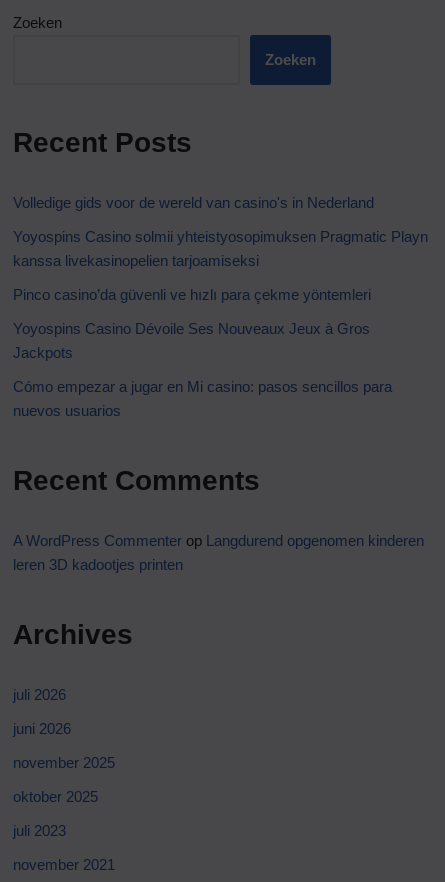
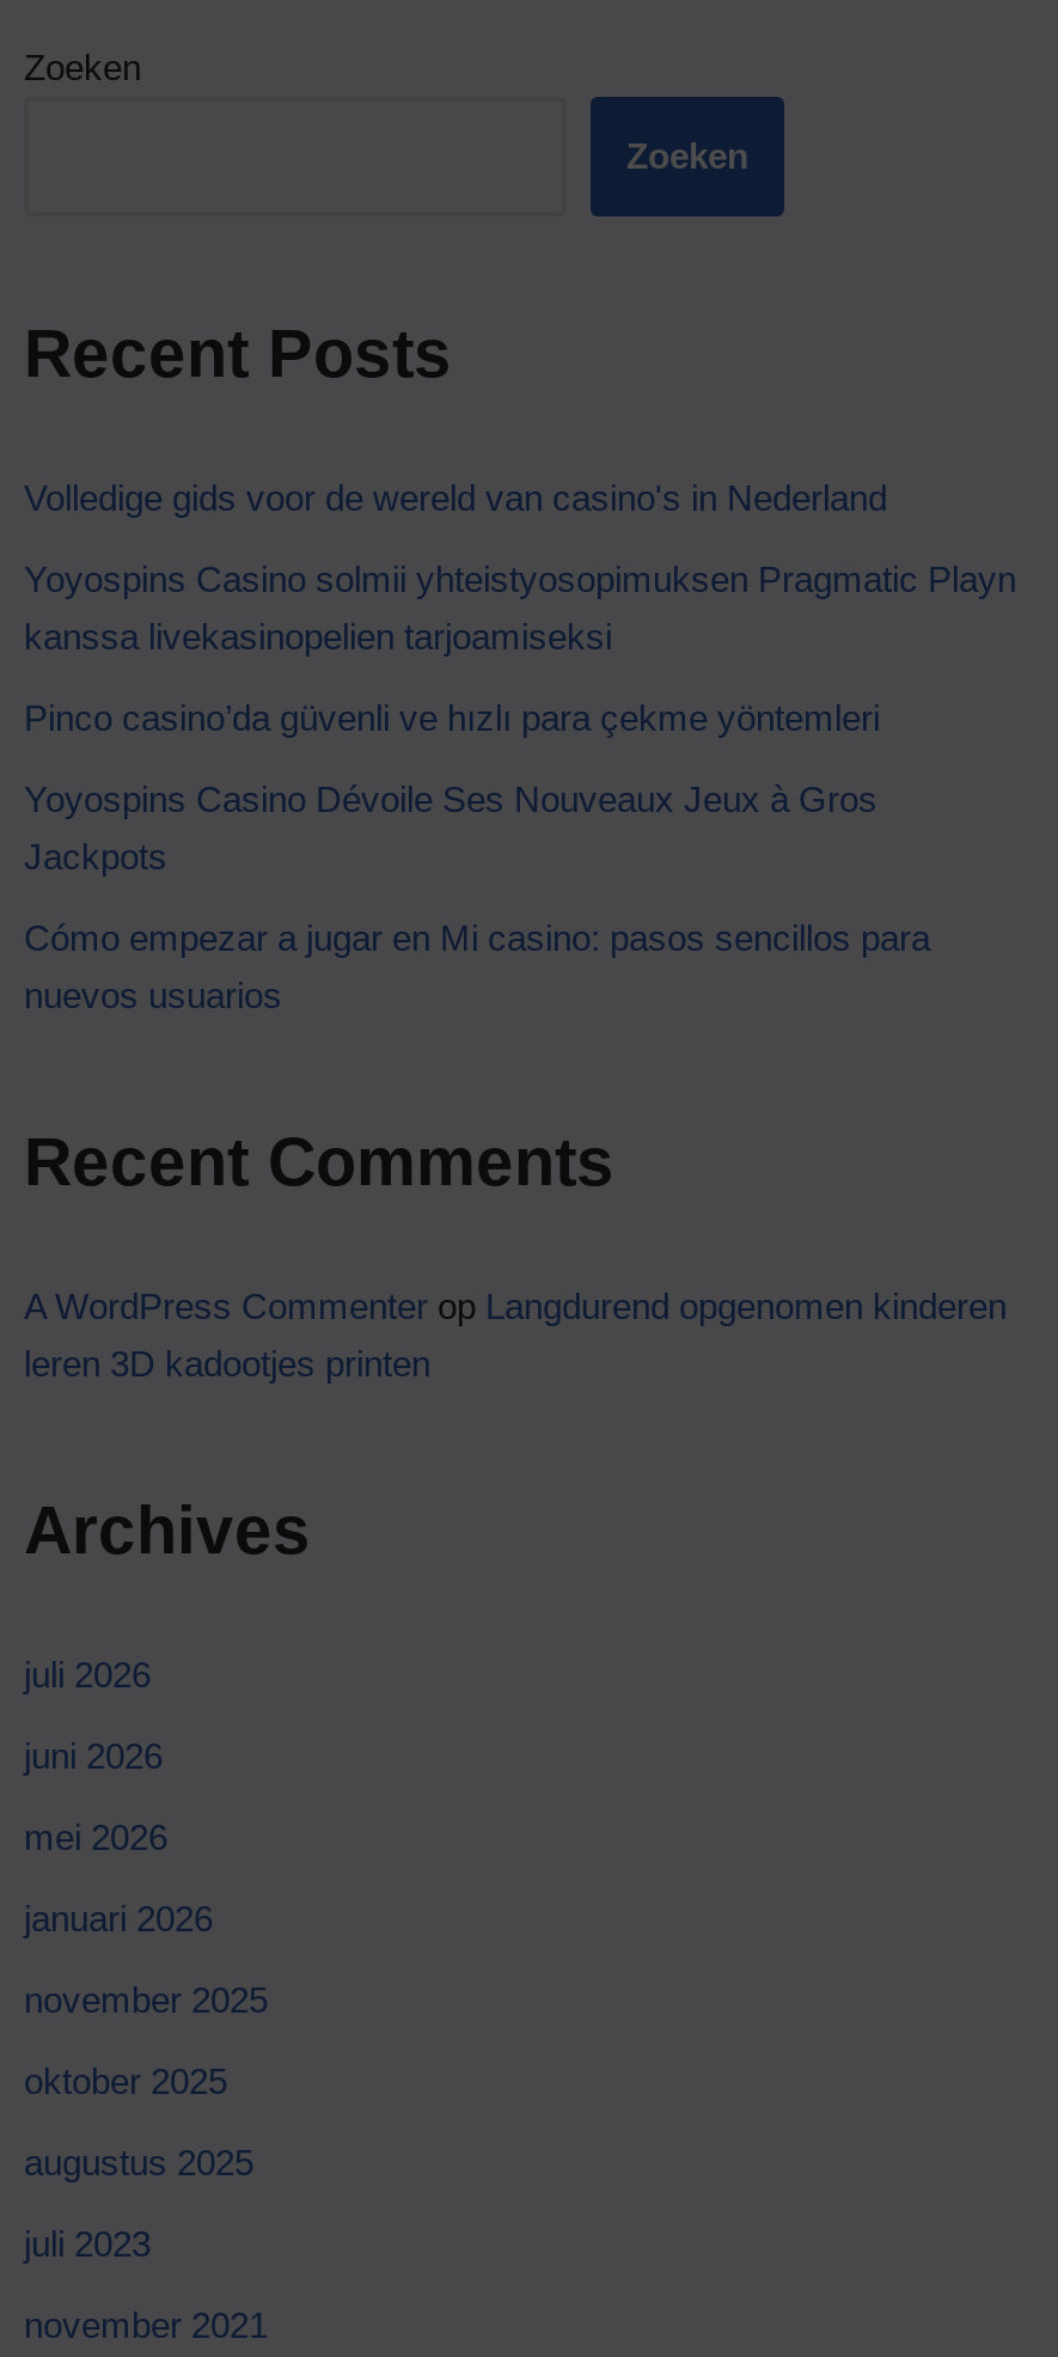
none -> [24,1816,213,1937] mei 2026 | januari 2026
none -> [24,2141,253,2181] augustus 2025

